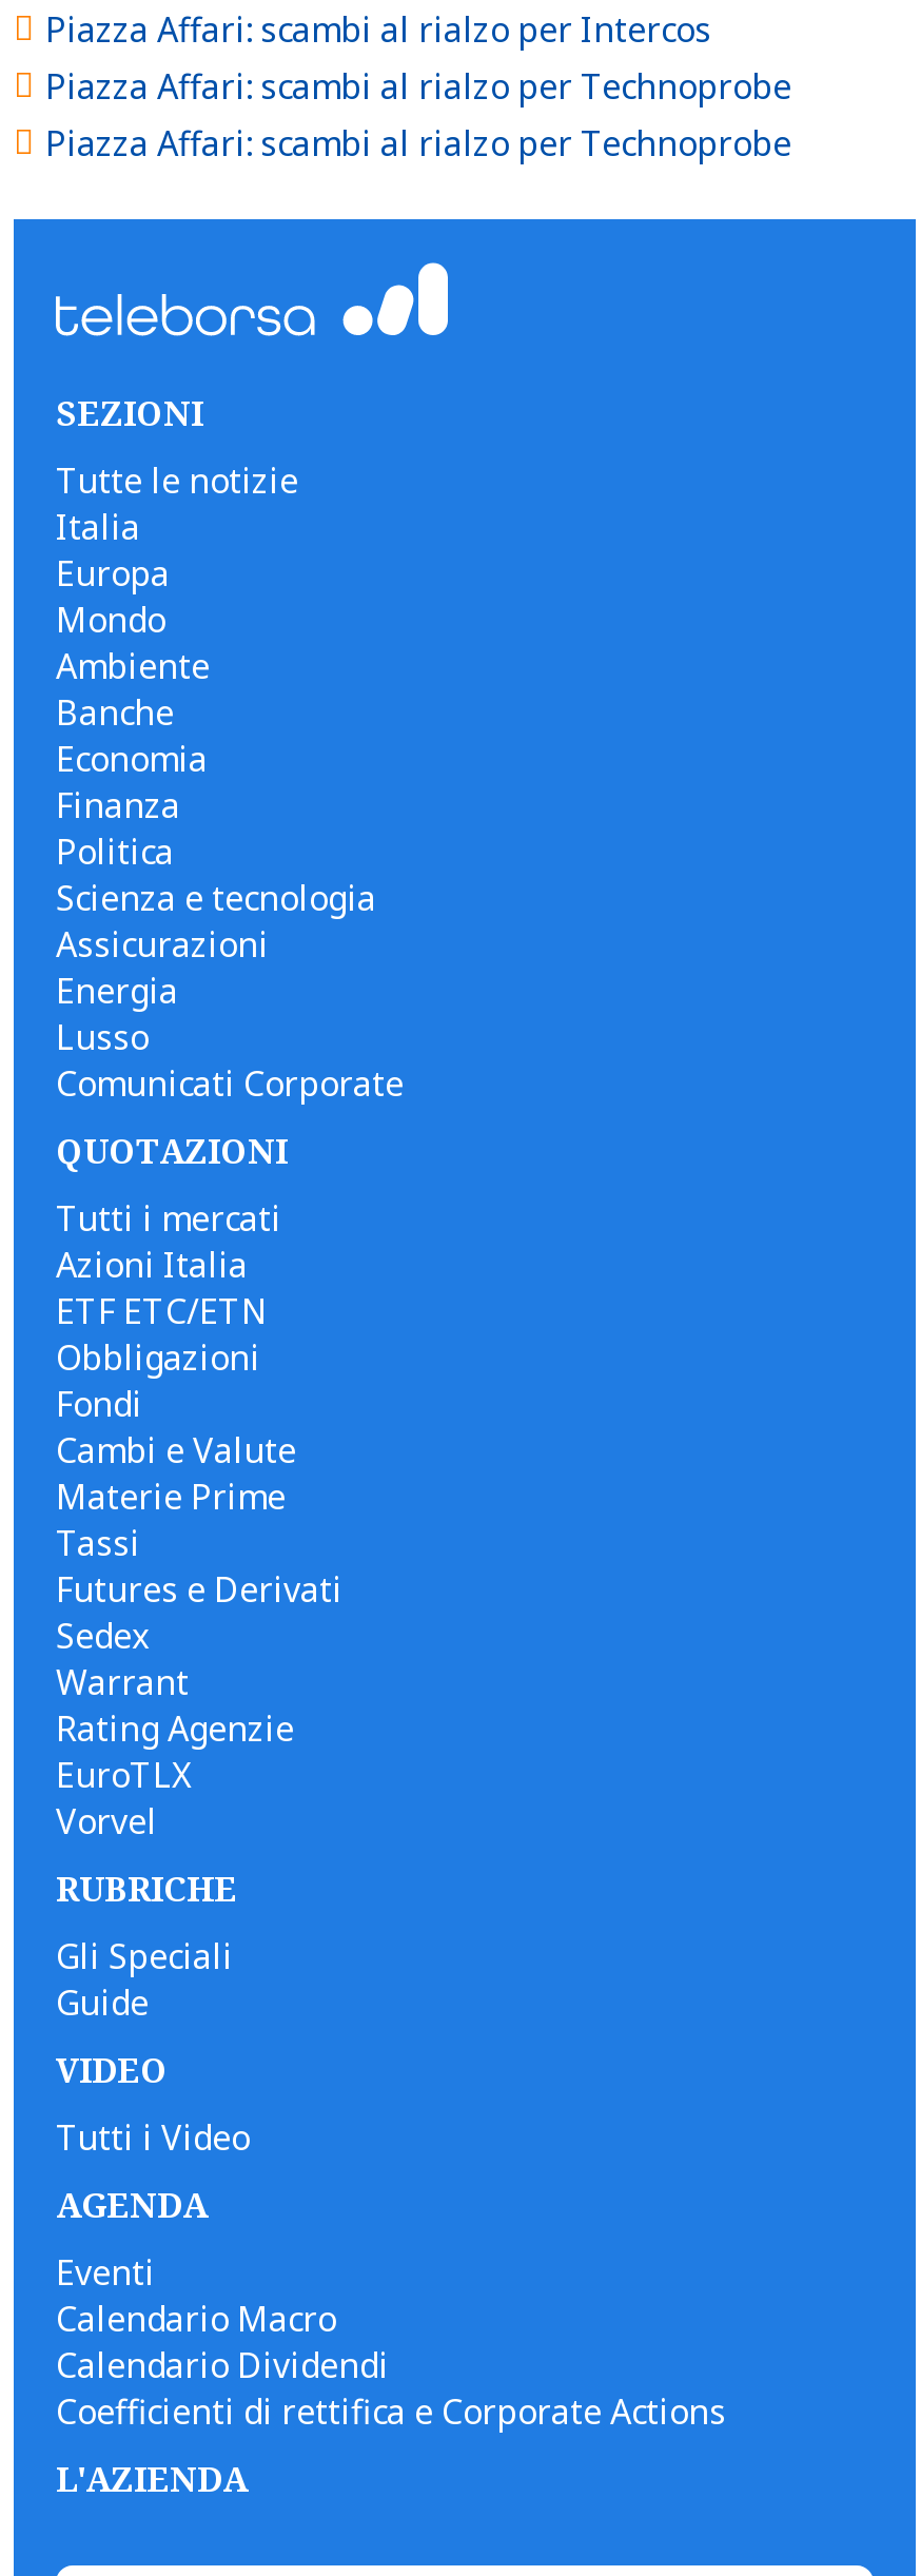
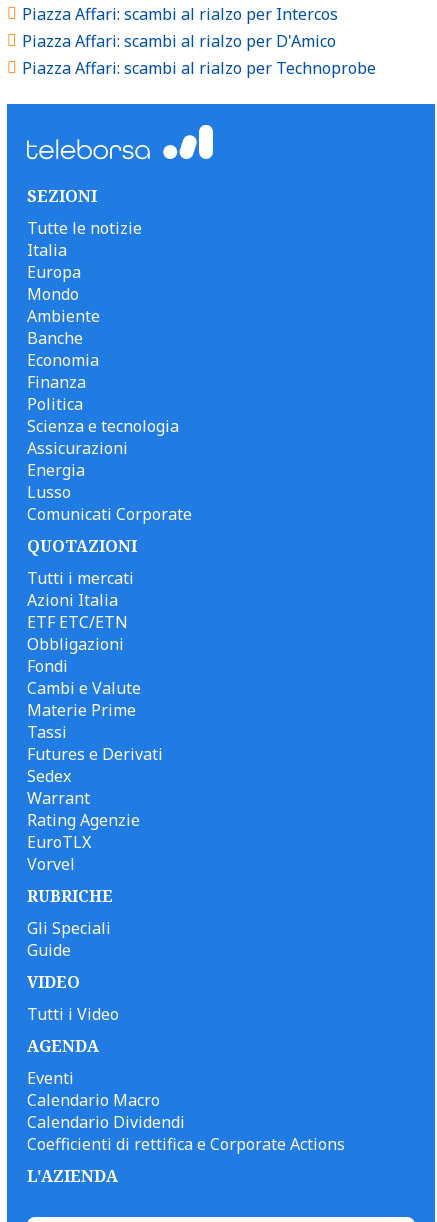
[45,63,791,110] Piazza Affari: scambi al rialzo per Technoprobe -> [22,30,336,52] Piazza Affari: scambi al rialzo per D'Amico

